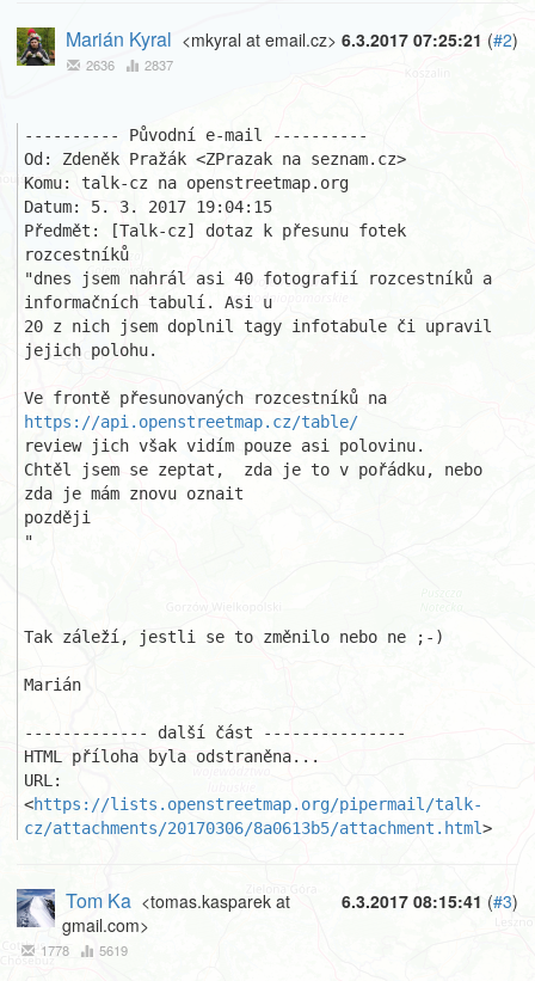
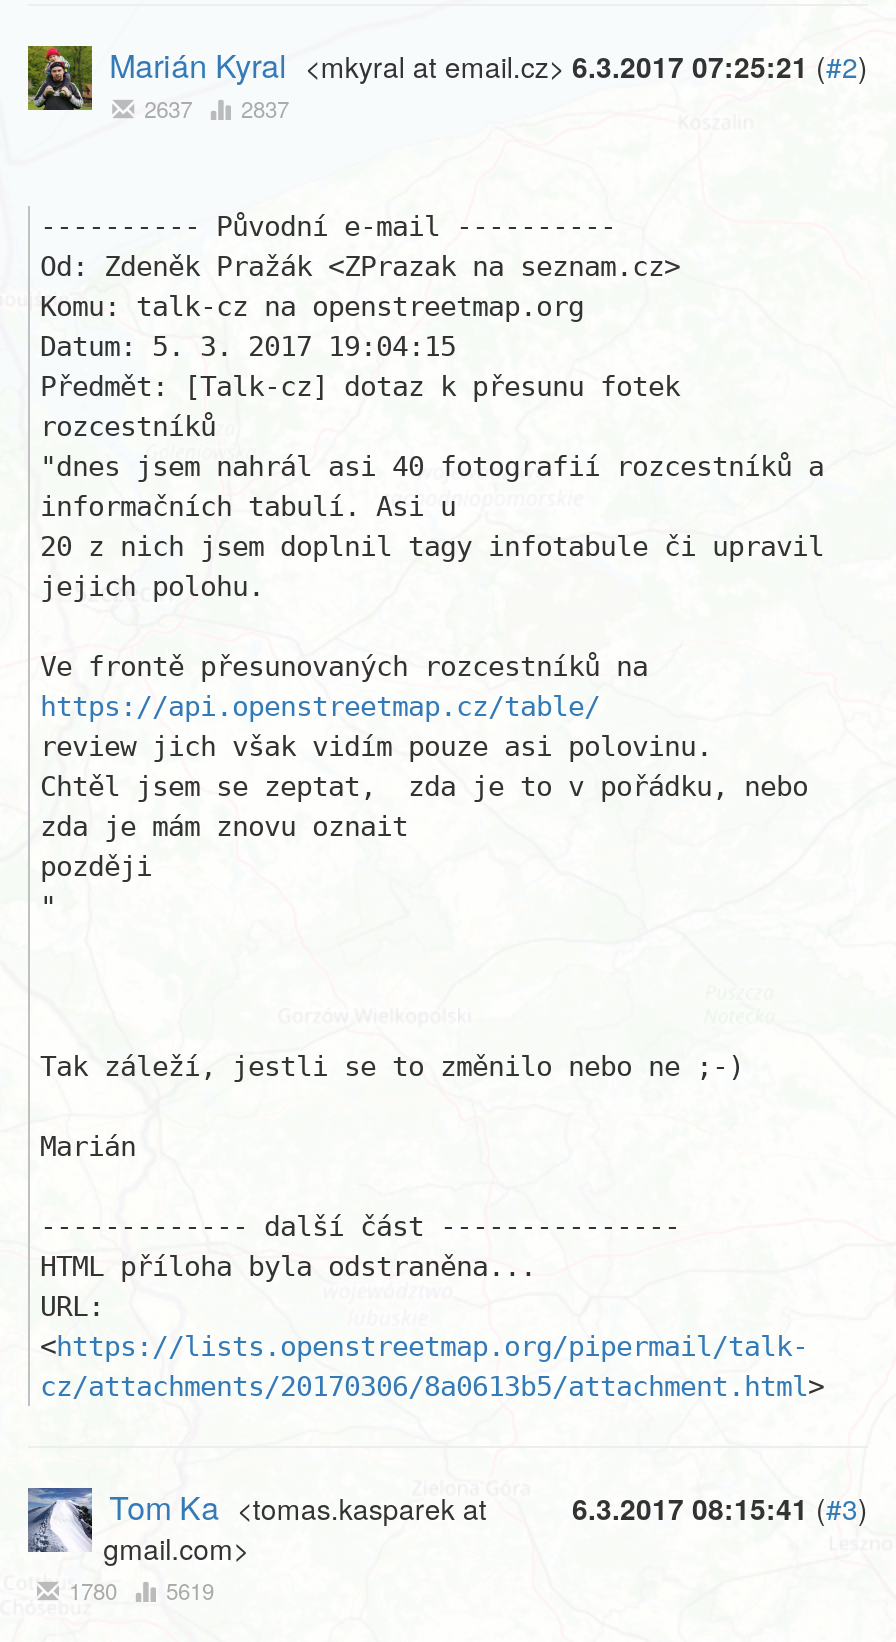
[86,55,173,74] 2636 2837 -> [144,92,289,124] 2637 2837
[41,940,128,959] 1778 5619 -> [69,1574,214,1606] 1780 5619

